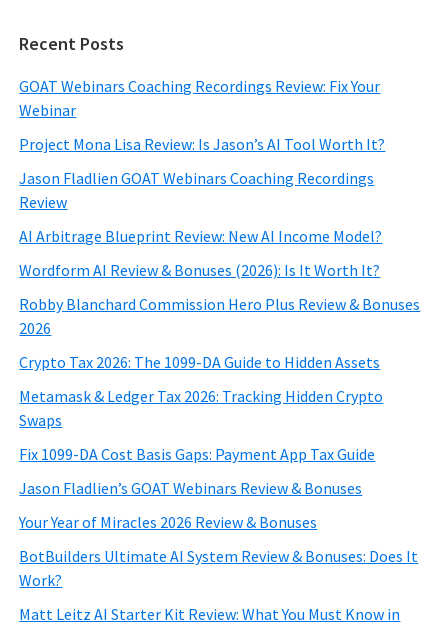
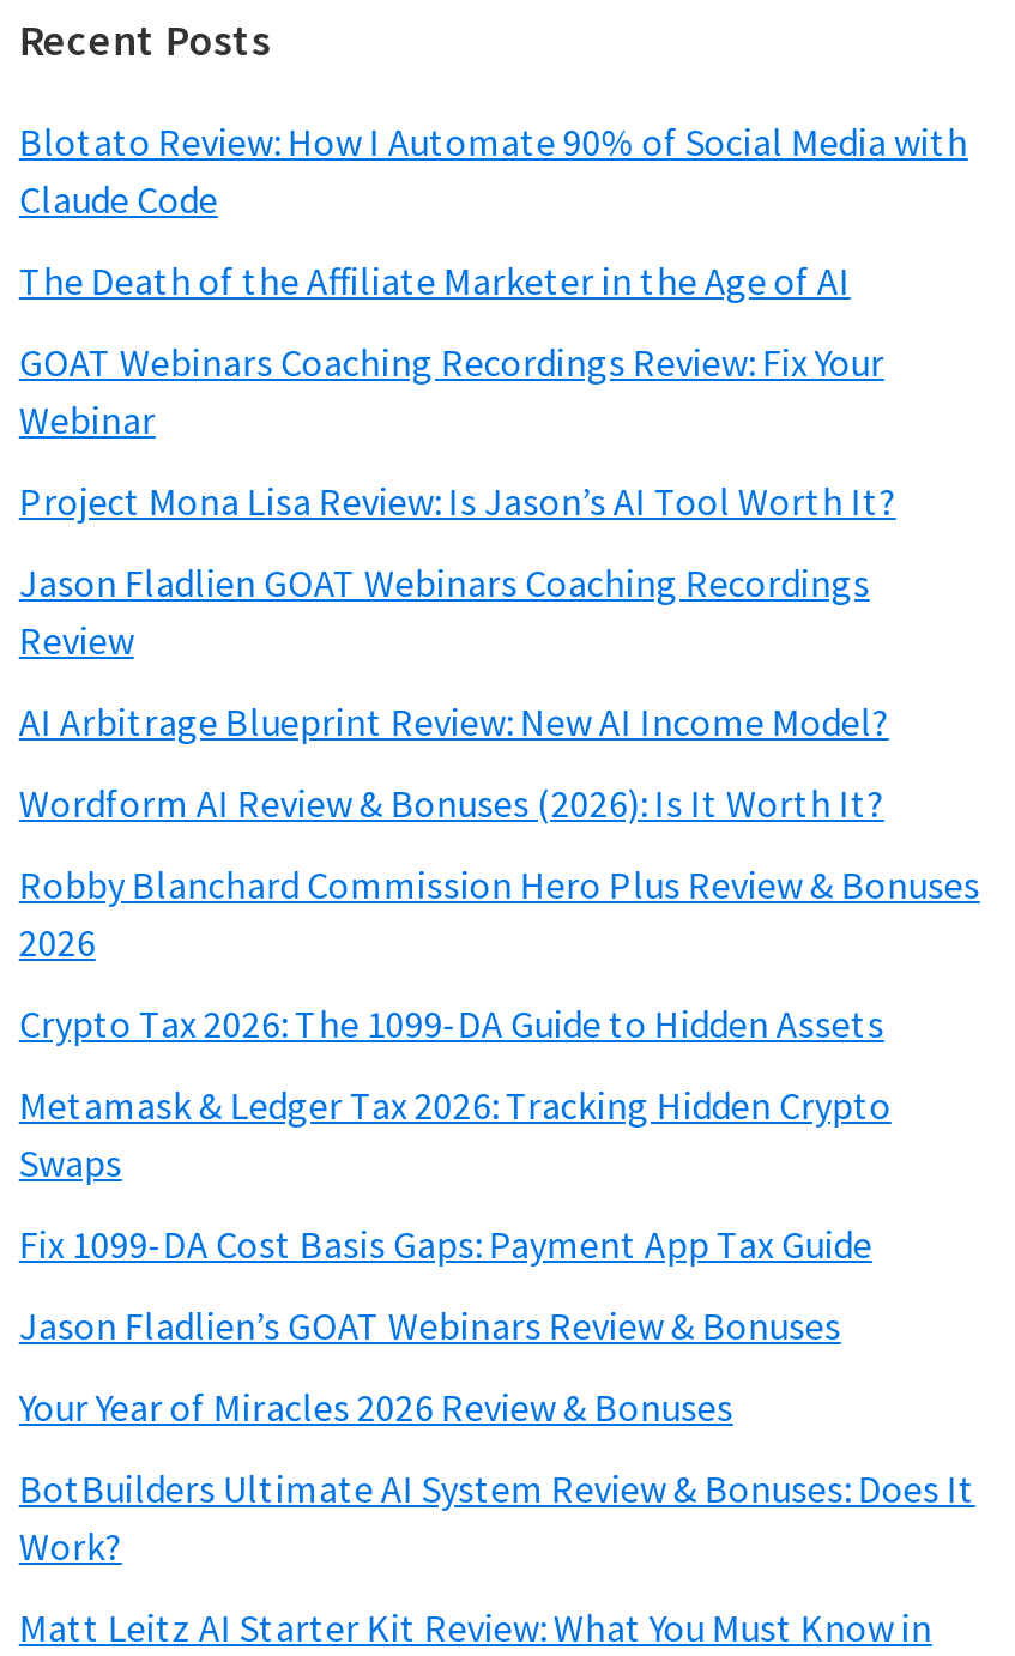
none -> [19,117,968,304] Blotato Review: How I Automate 90% of Social Media with | Claude Code | The Death of the Affiliate Marketer in the Age of AI

